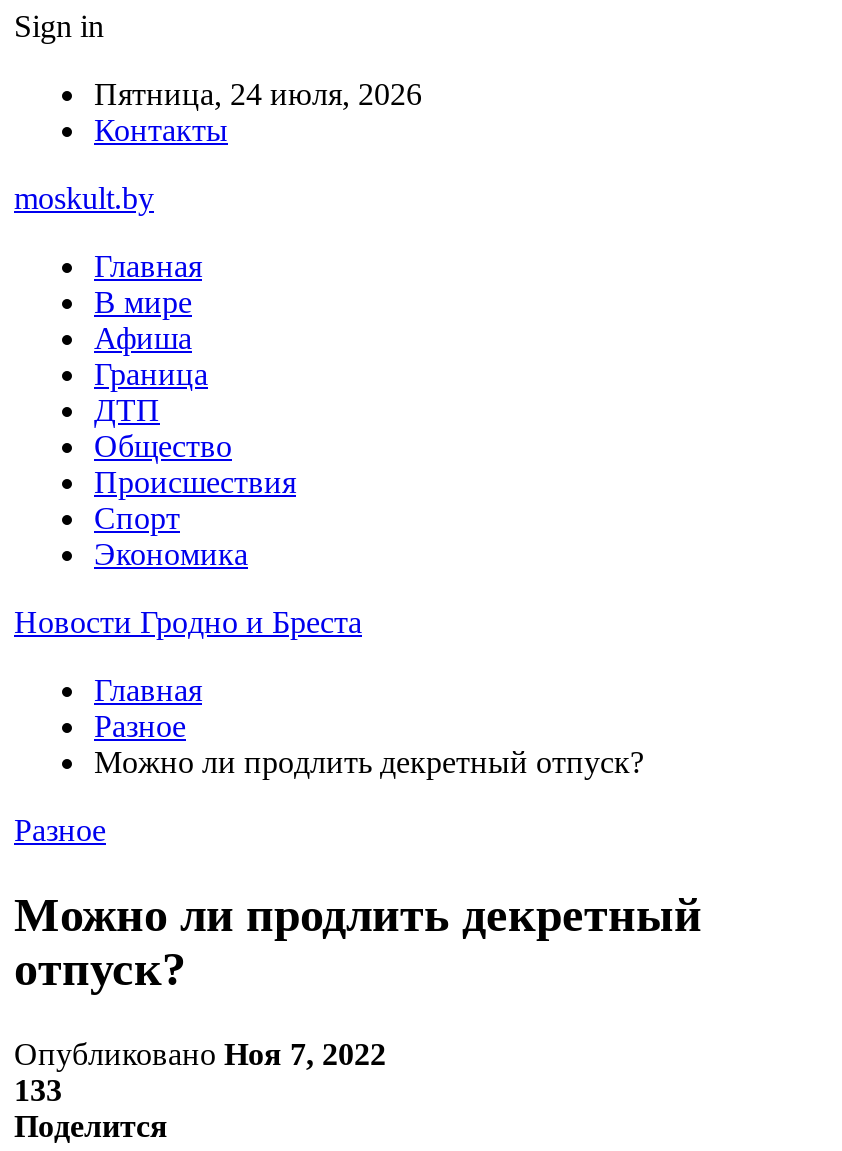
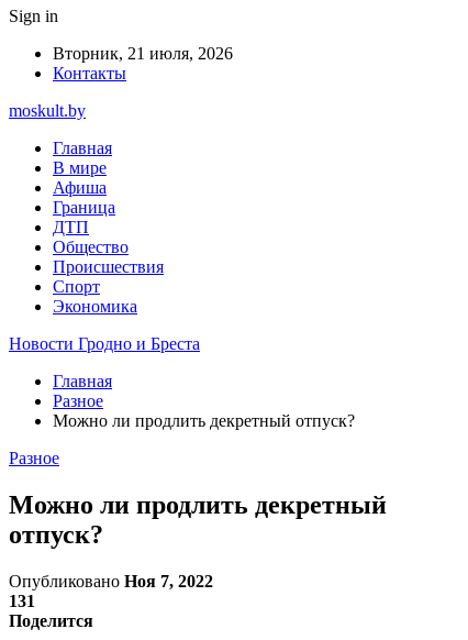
[94,77,422,111] Пятница, 24 июля, 2026 -> [53,44,233,63] Вторник, 21 июля, 2026
[14,1073,62,1107] 133 -> [9,591,35,610] 131

